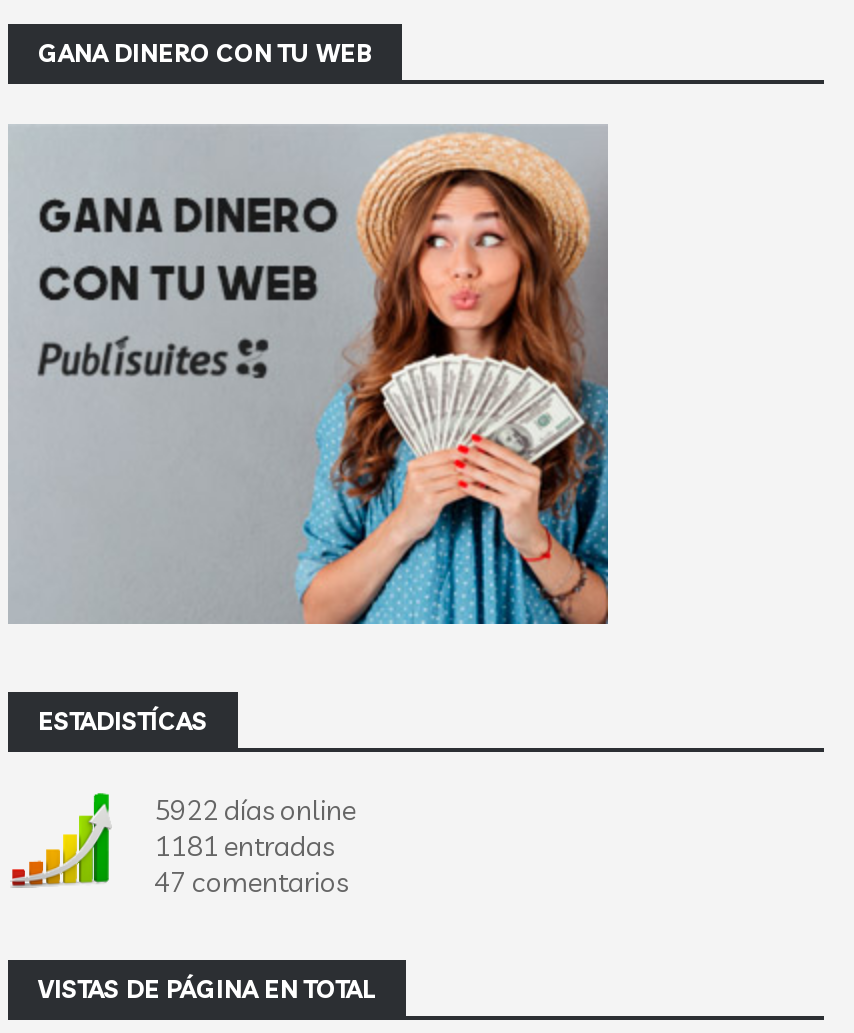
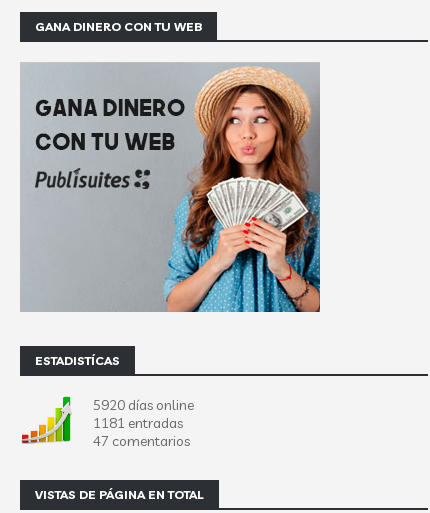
[154,792,356,828] 5922 días online -> [93,396,194,414] 5920 días online

